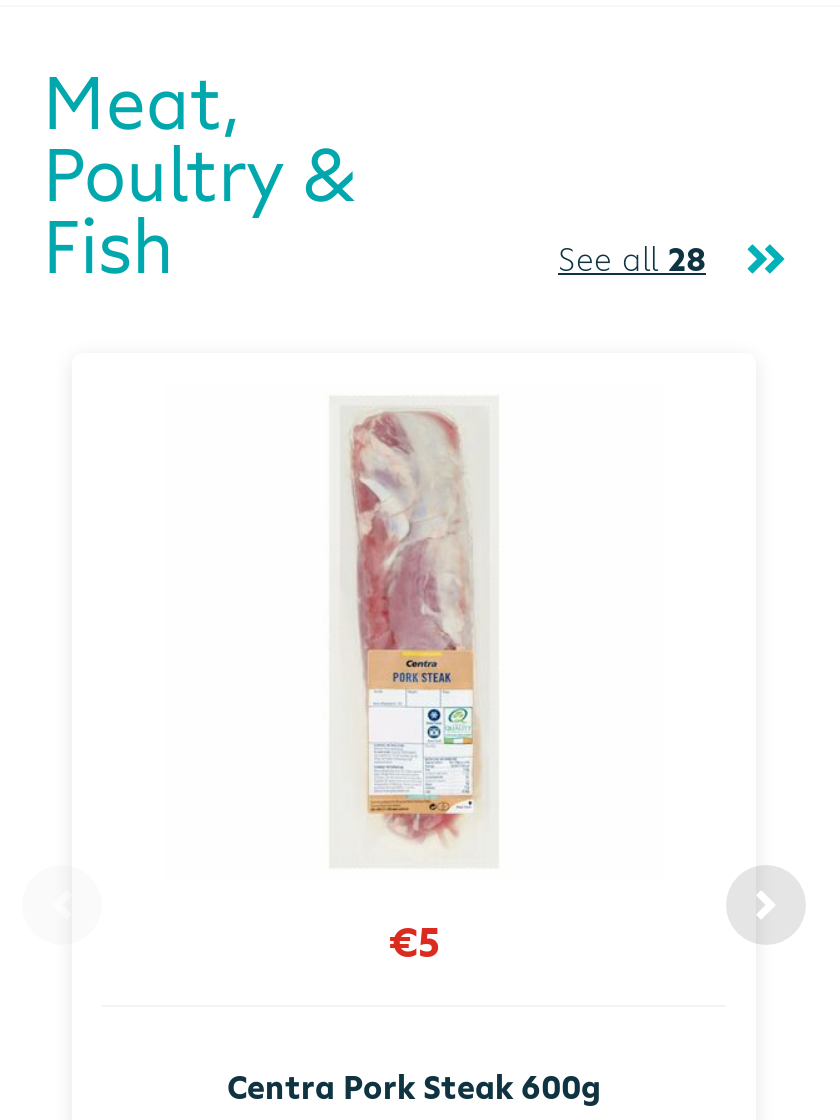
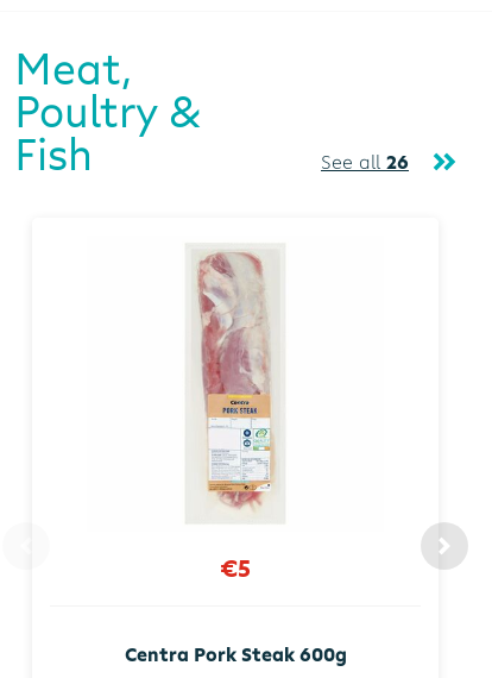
[558,237,706,281] See all 28 -> [321,148,409,175] See all 26

